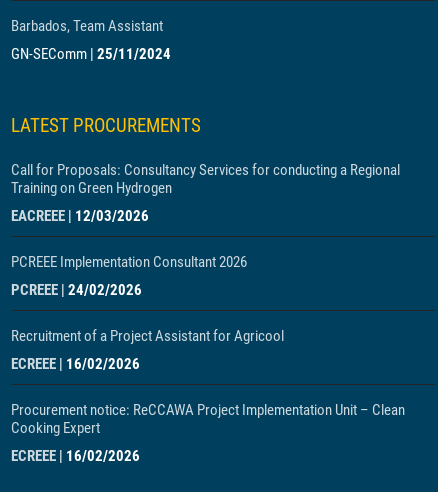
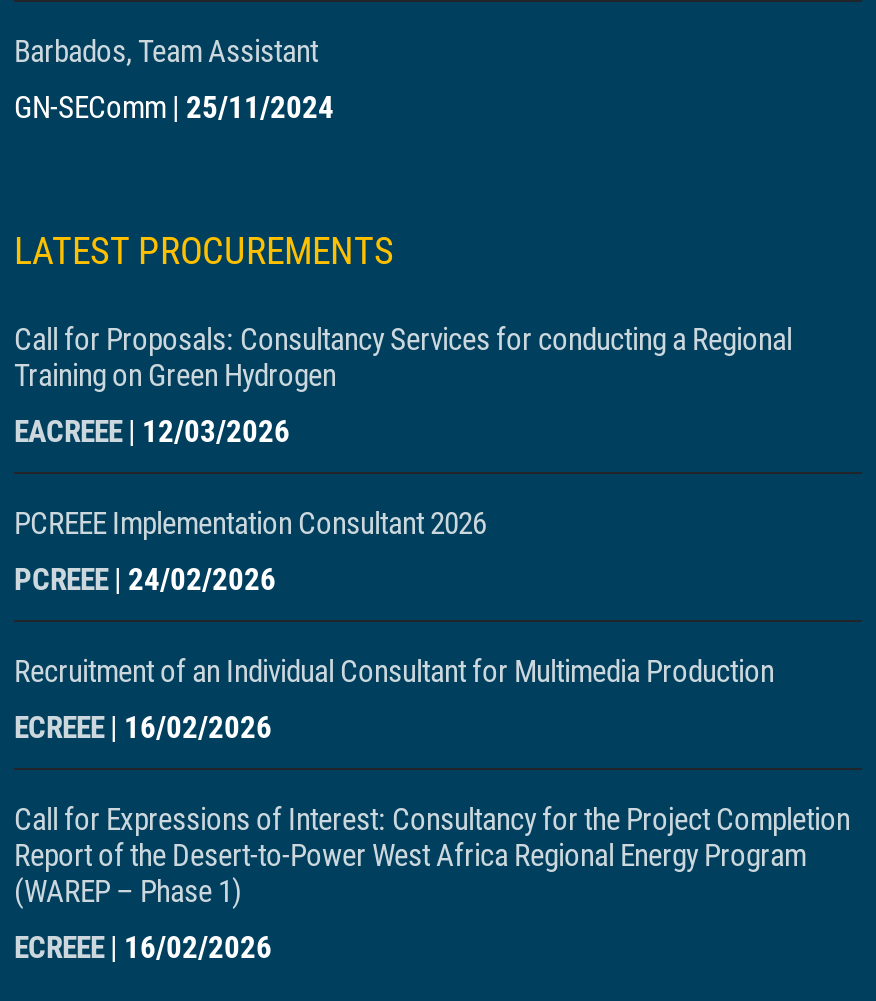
[11,327,284,345] Recruitment of a Project Assistant for Agricool -> [14,655,774,691] Recruitment of an Individual Consultant for Multimedia Production
[11,401,405,437] Procurement notice: ReCCAWA Project Implementation Unit – Clean | Cooking Expert -> [14,803,850,911] Call for Expressions of Interest: Consultancy for the Project Completion | Report of the Desert-to-Power West Africa Regional Energy Program | (WAREP – Phase 1)

